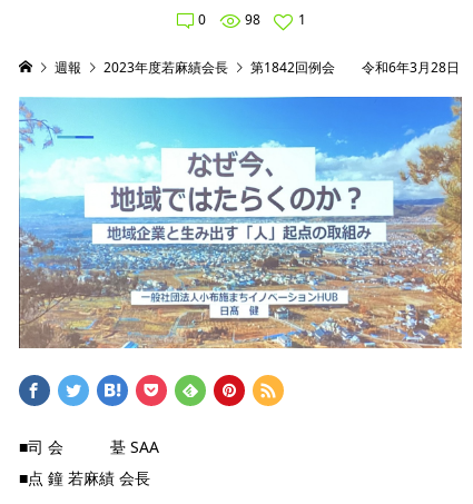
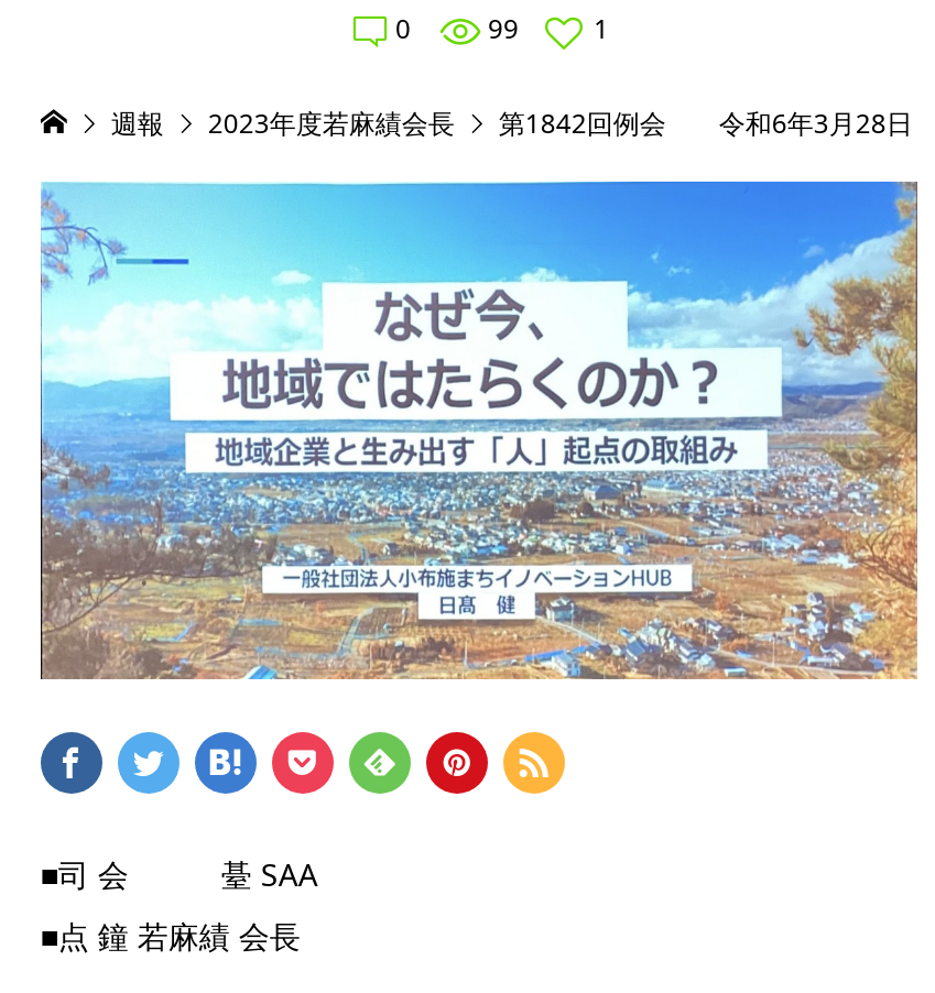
[245,10,306,29] 98 1 -> [488,10,609,47] 99 1

